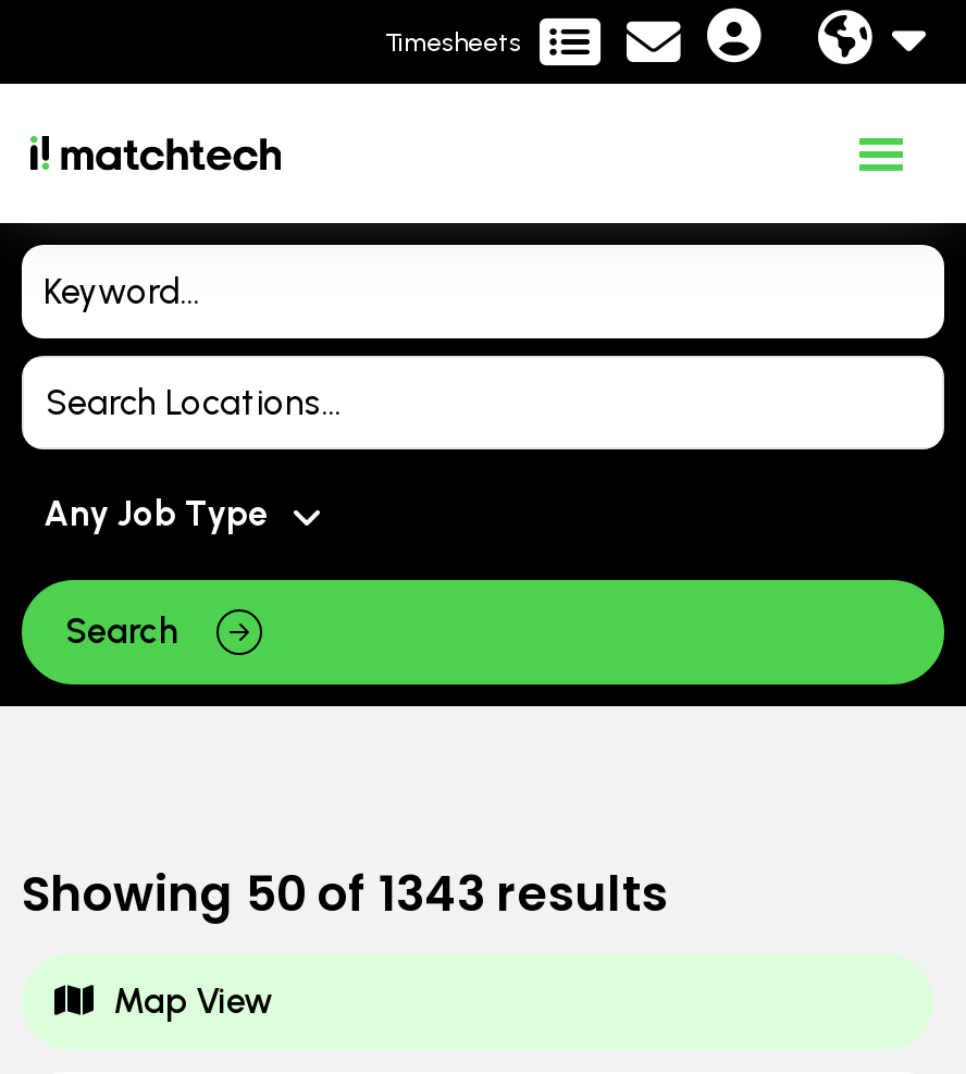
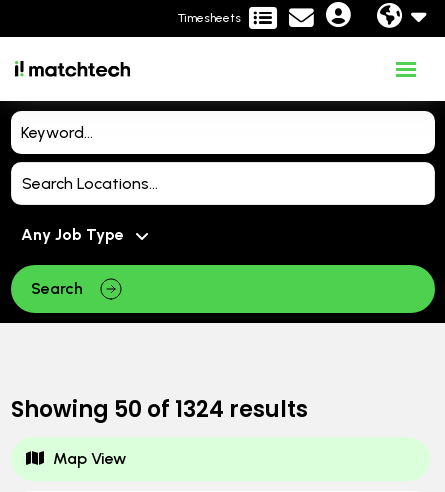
[22,861,668,928] Showing 50 of 1343 results -> [11,394,308,425] Showing 50 of 1324 results

